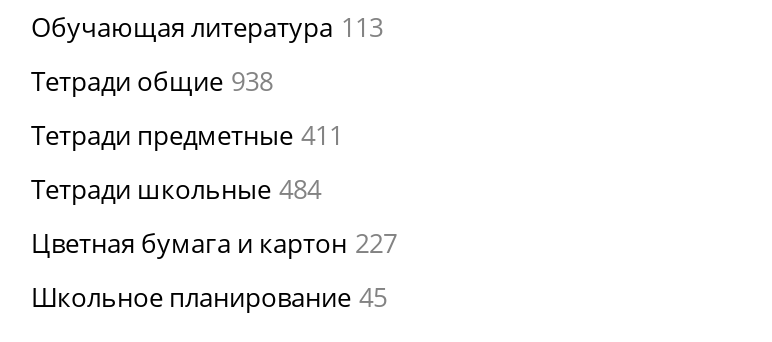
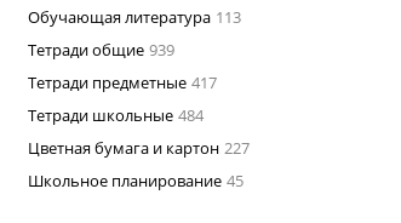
[31,63,273,99] Тетради общие 938 -> [28,39,174,61] Тетради общие 939
[31,117,343,153] Тетради предметные 411 -> [28,72,217,93] Тетради предметные 417

